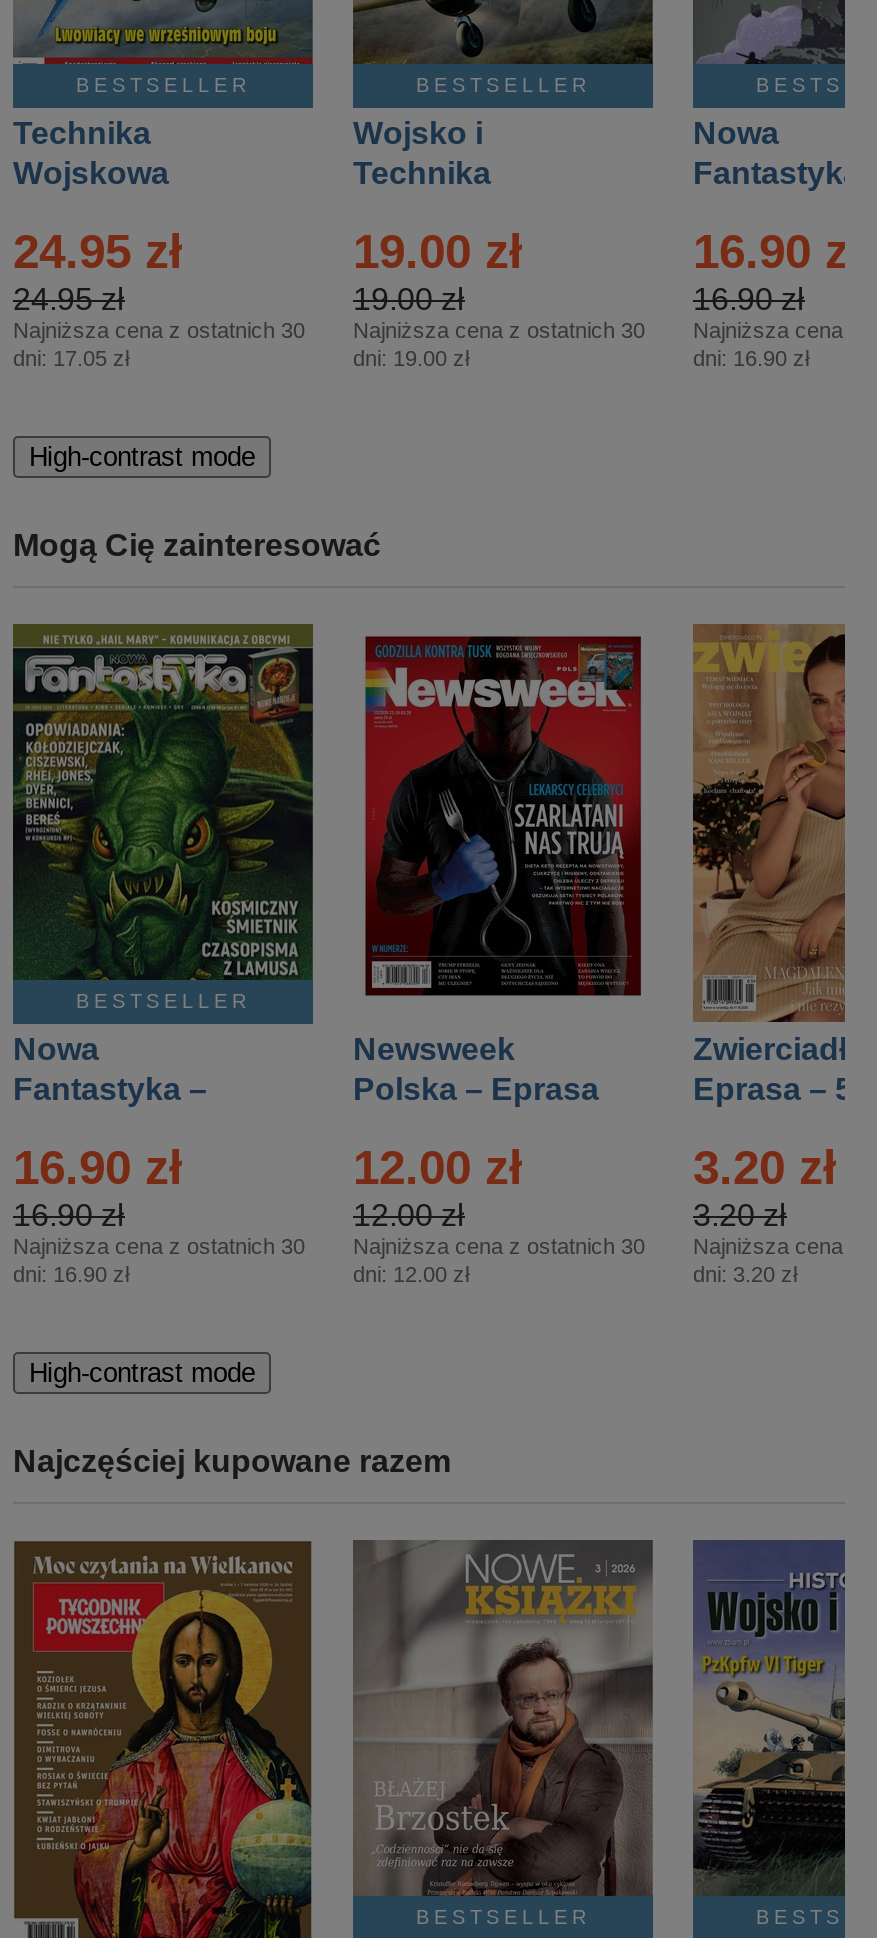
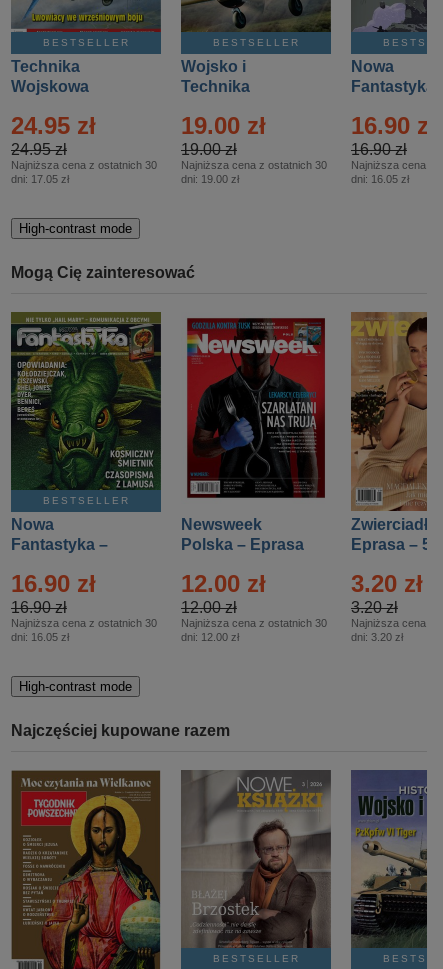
[693,346,809,370] dni: 16.90 zł -> [351,173,409,185] dni: 16.05 zł
[13,1262,129,1286] dni: 16.90 zł -> [11,631,69,643] dni: 16.05 zł

